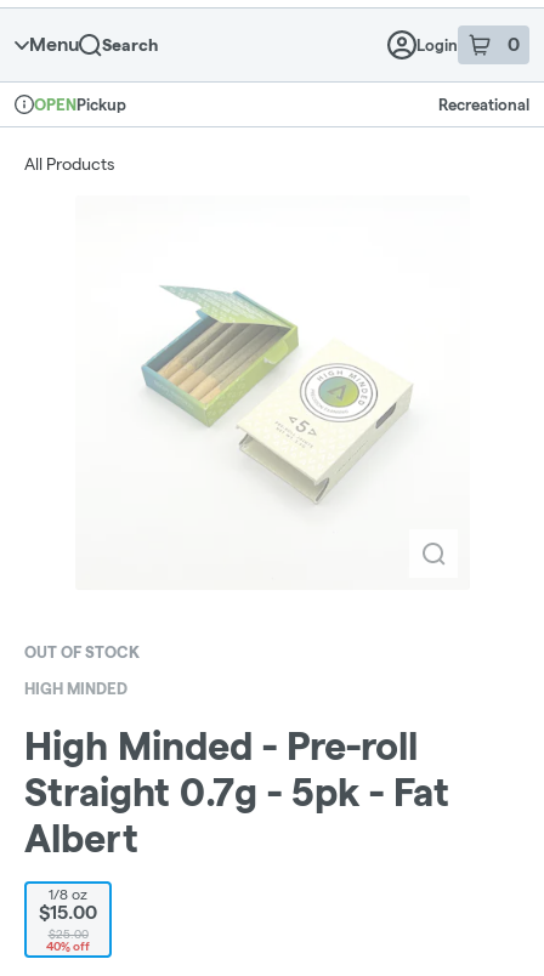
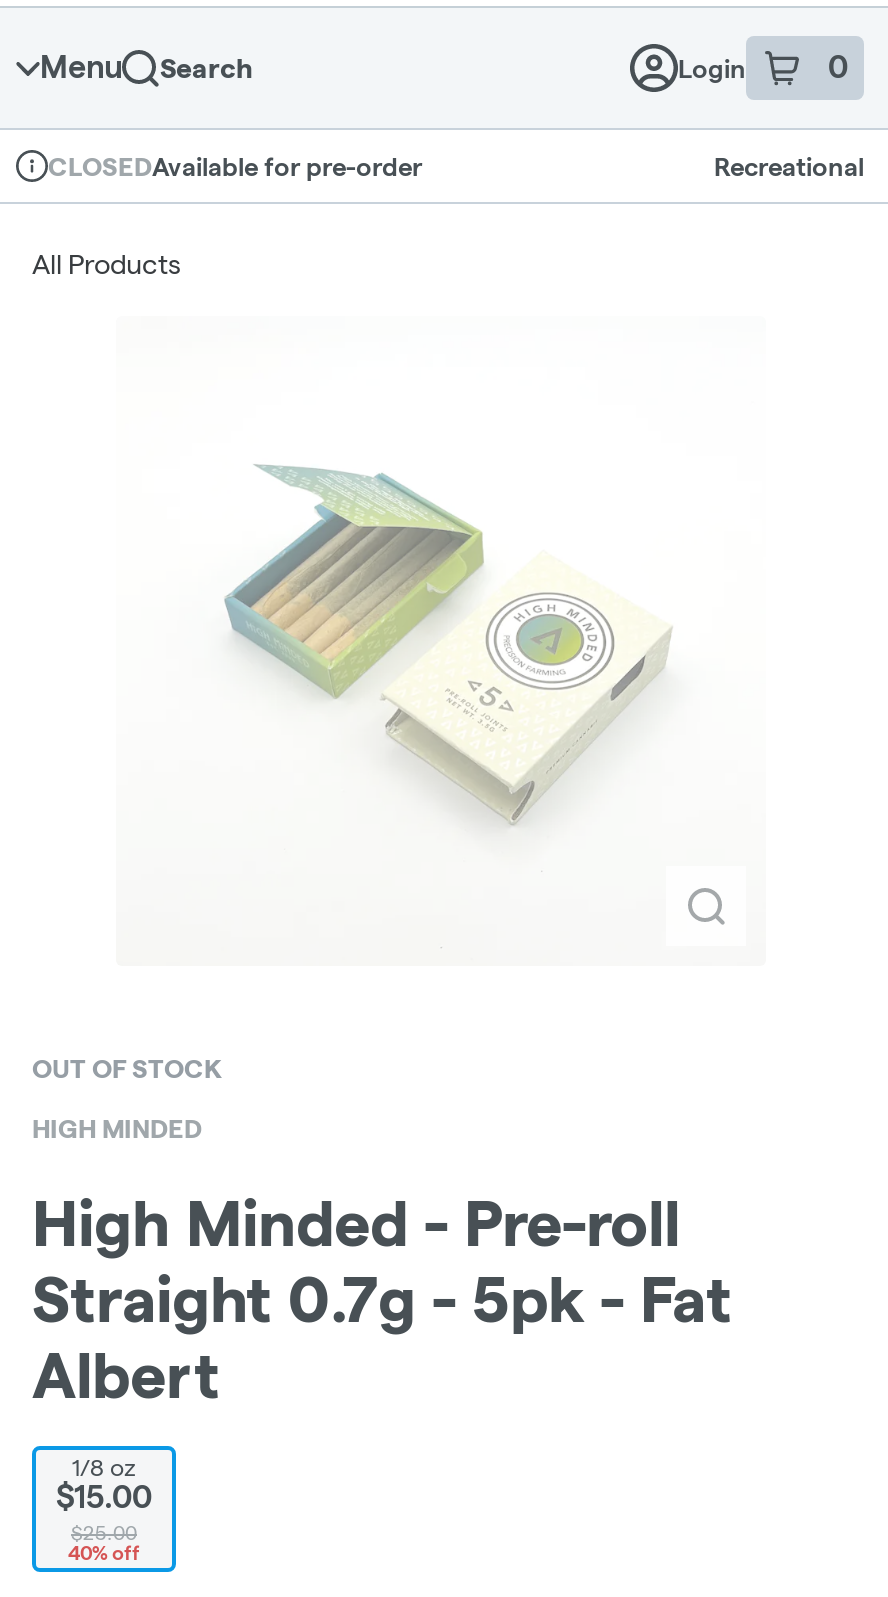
[34,95,126,113] OPENPickup -> [48,151,422,180] CLOSEDAvailable for pre-order

